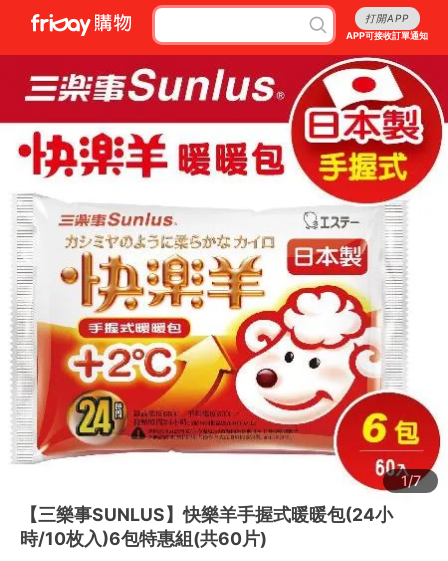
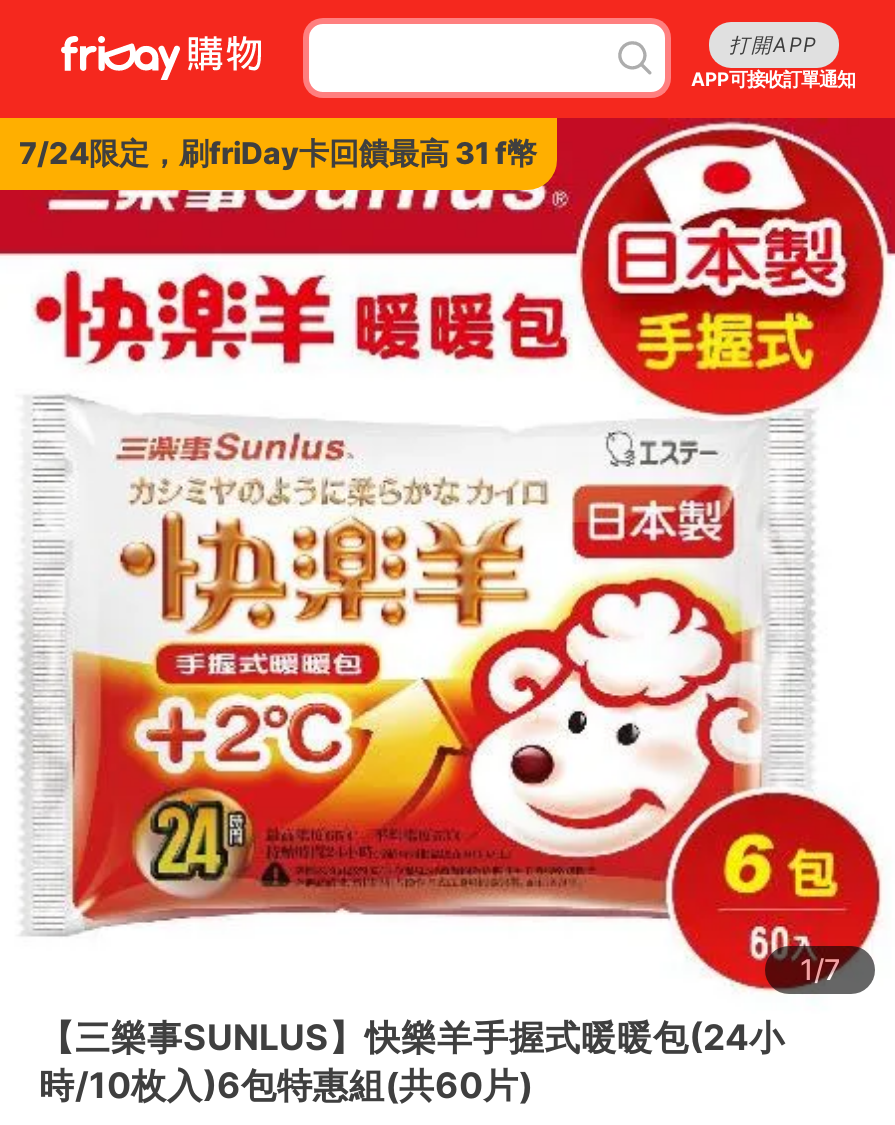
none -> [19,134,537,172] 7/24限定，刷friDay卡回饋最高 31 f幣

